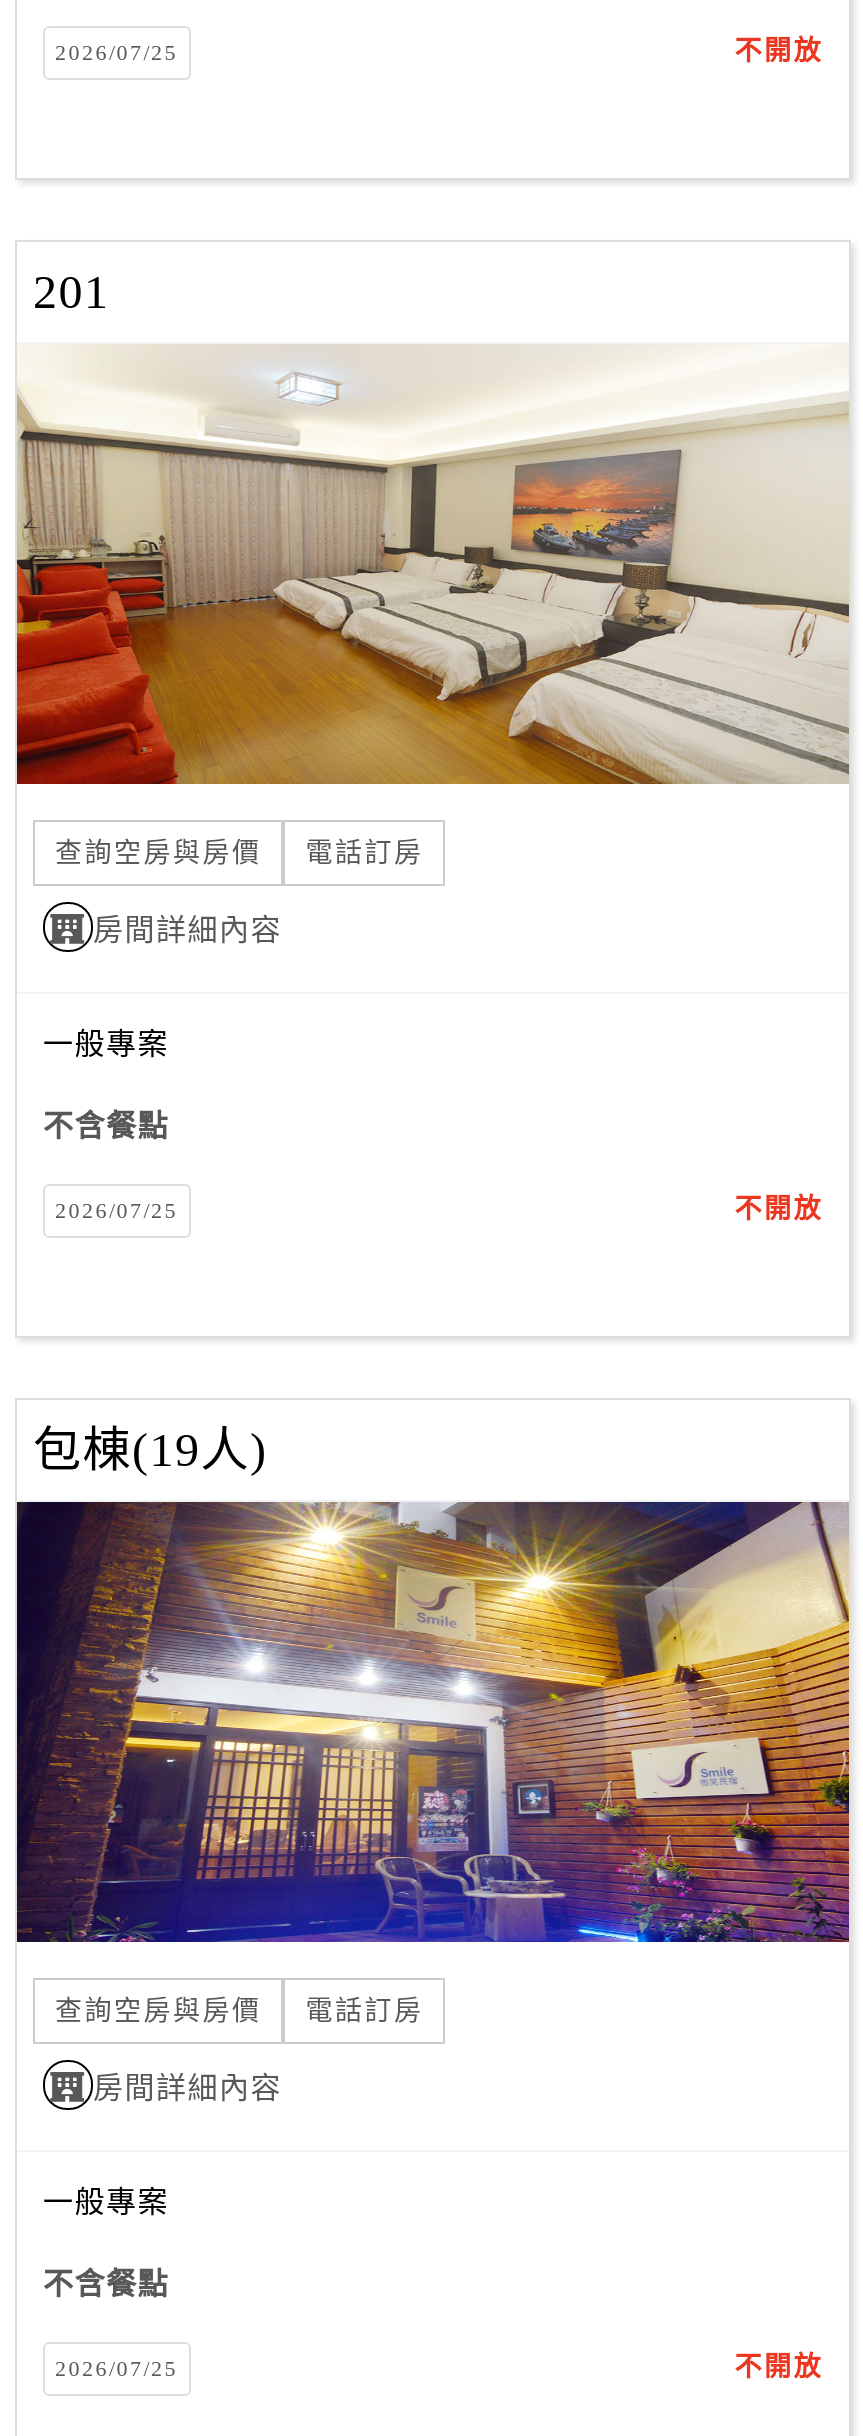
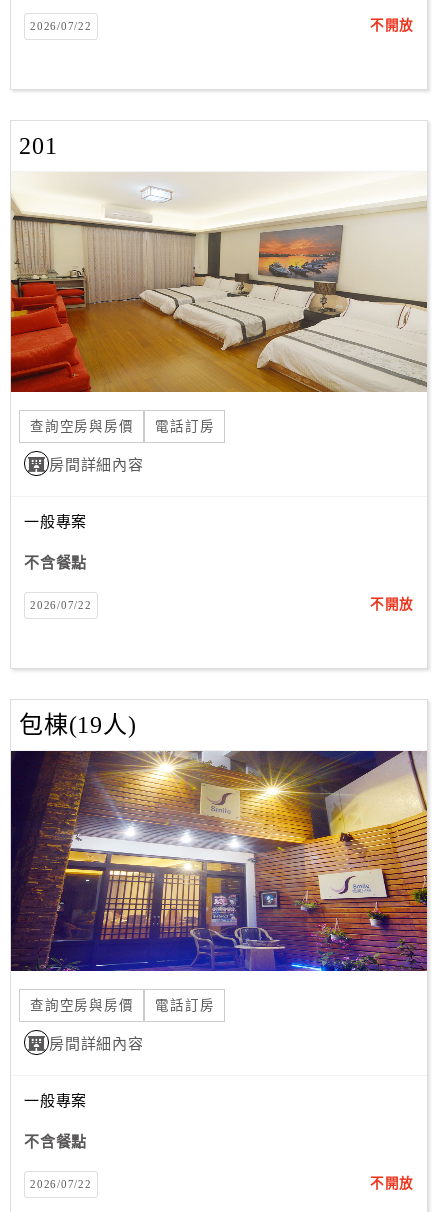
[55,40,178,64] 2026/07/25 -> [30,20,91,32] 2026/07/22
[55,1198,178,1222] 2026/07/25 -> [30,599,91,611] 2026/07/22
[55,2356,178,2380] 2026/07/25 -> [30,1178,91,1190] 2026/07/22

